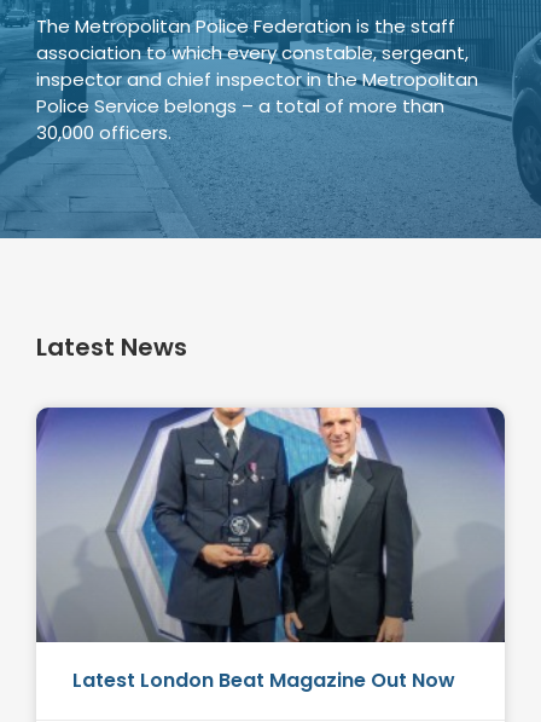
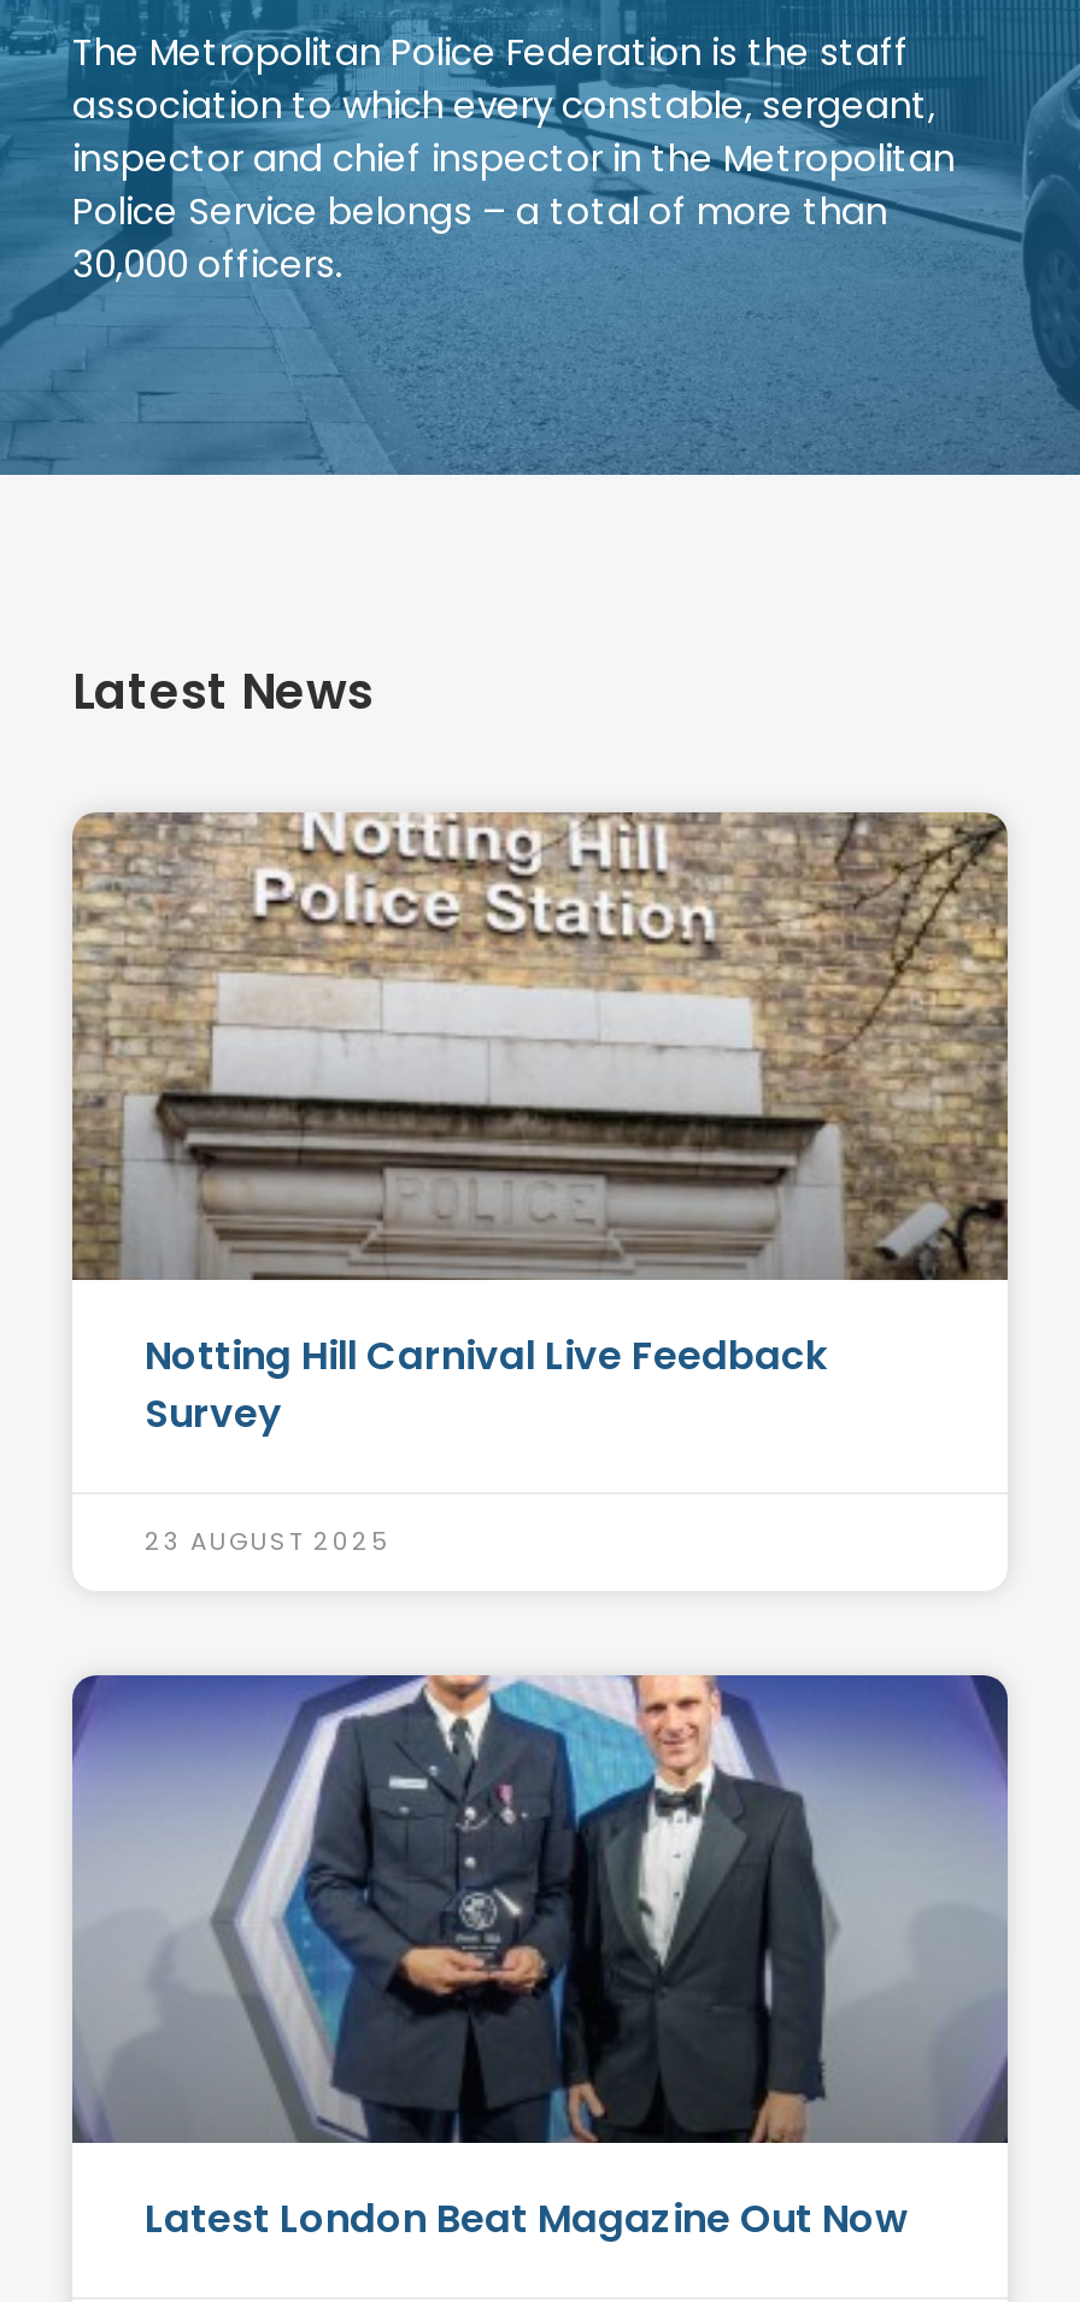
none -> [72,810,1010,1560] [image] | Notting Hill Carnival Live Feedback | Survey | 23 AUGUST 2025

